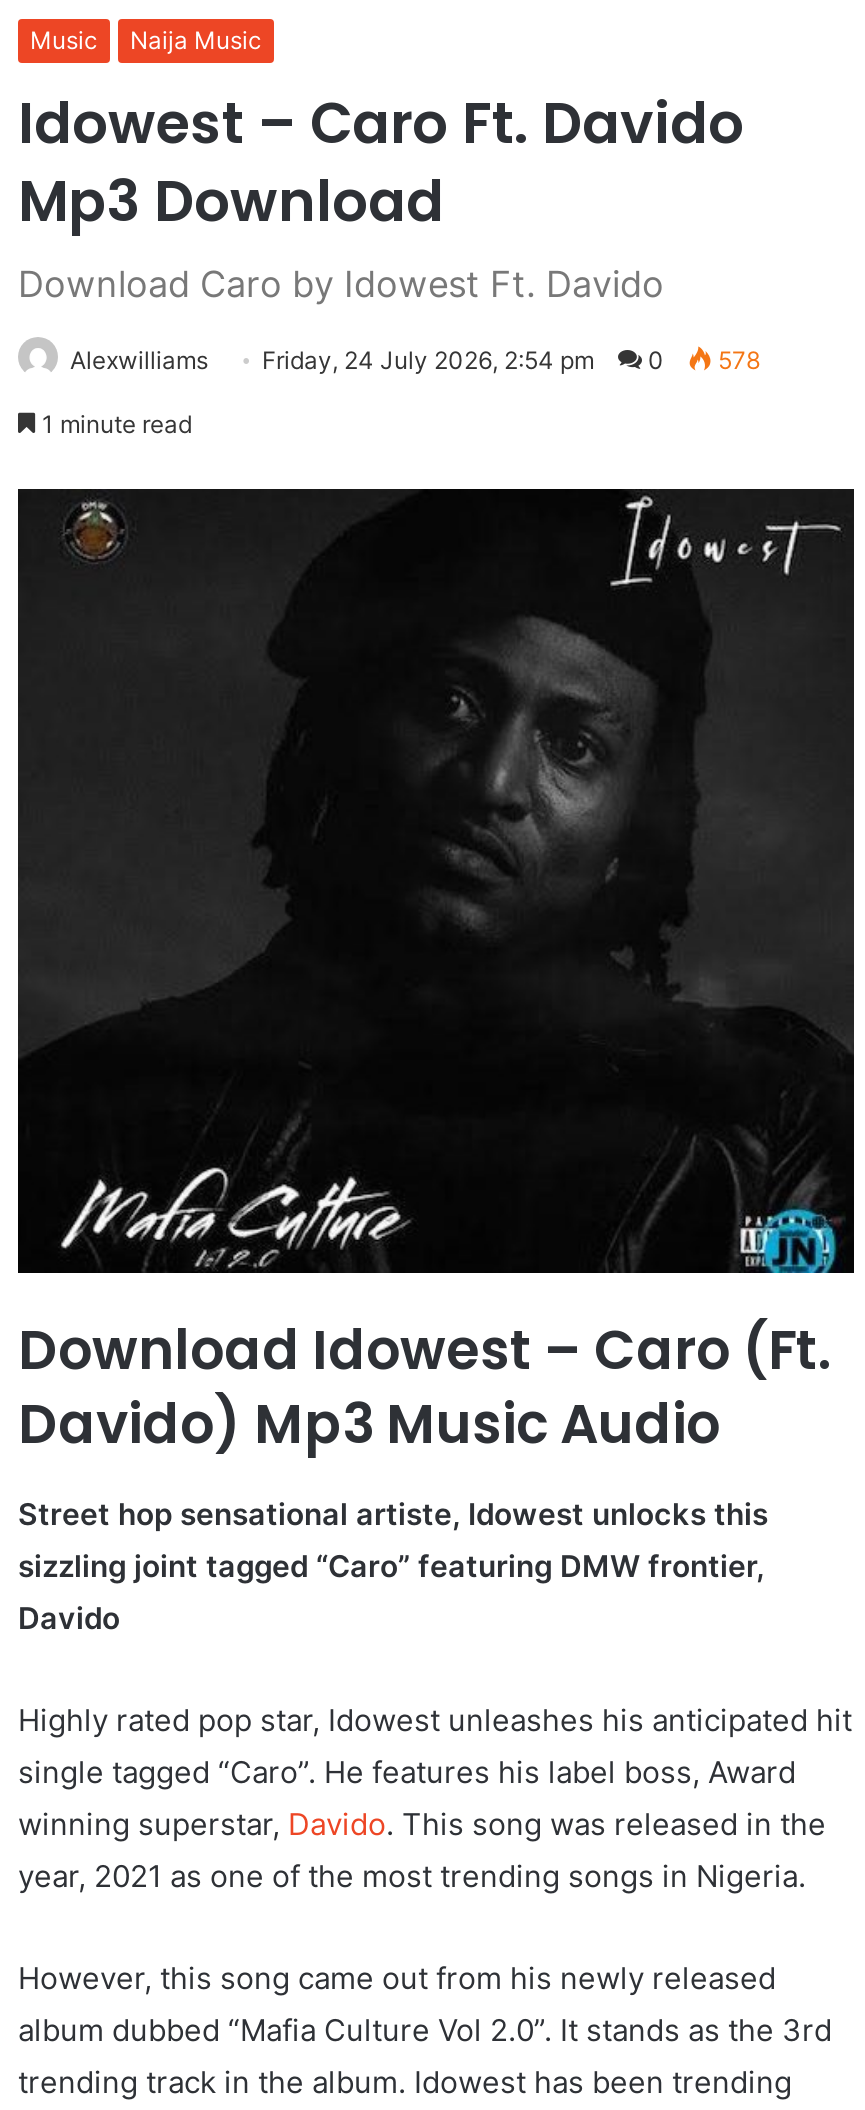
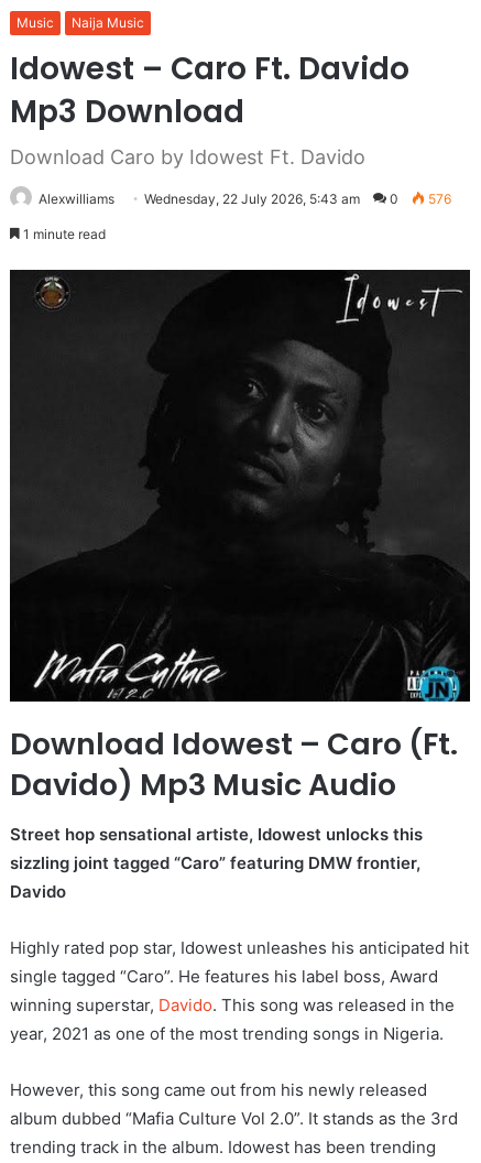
[262,345,594,375] Friday, 24 July 2026, 2:54 pm -> [144,191,360,207] Wednesday, 22 July 2026, 5:43 am
[712,345,760,375] 578 -> [425,191,451,207] 576

